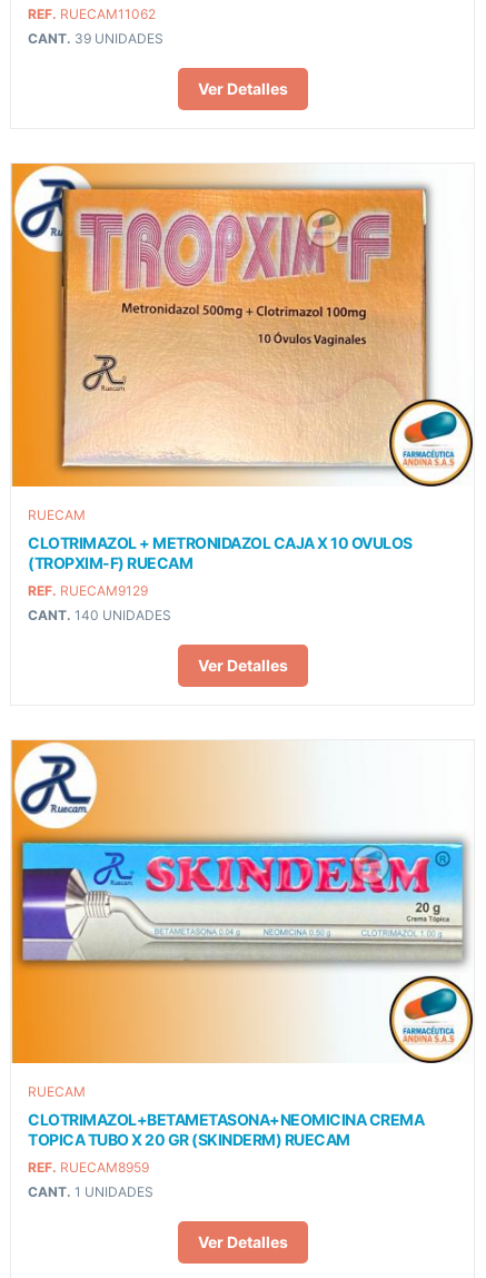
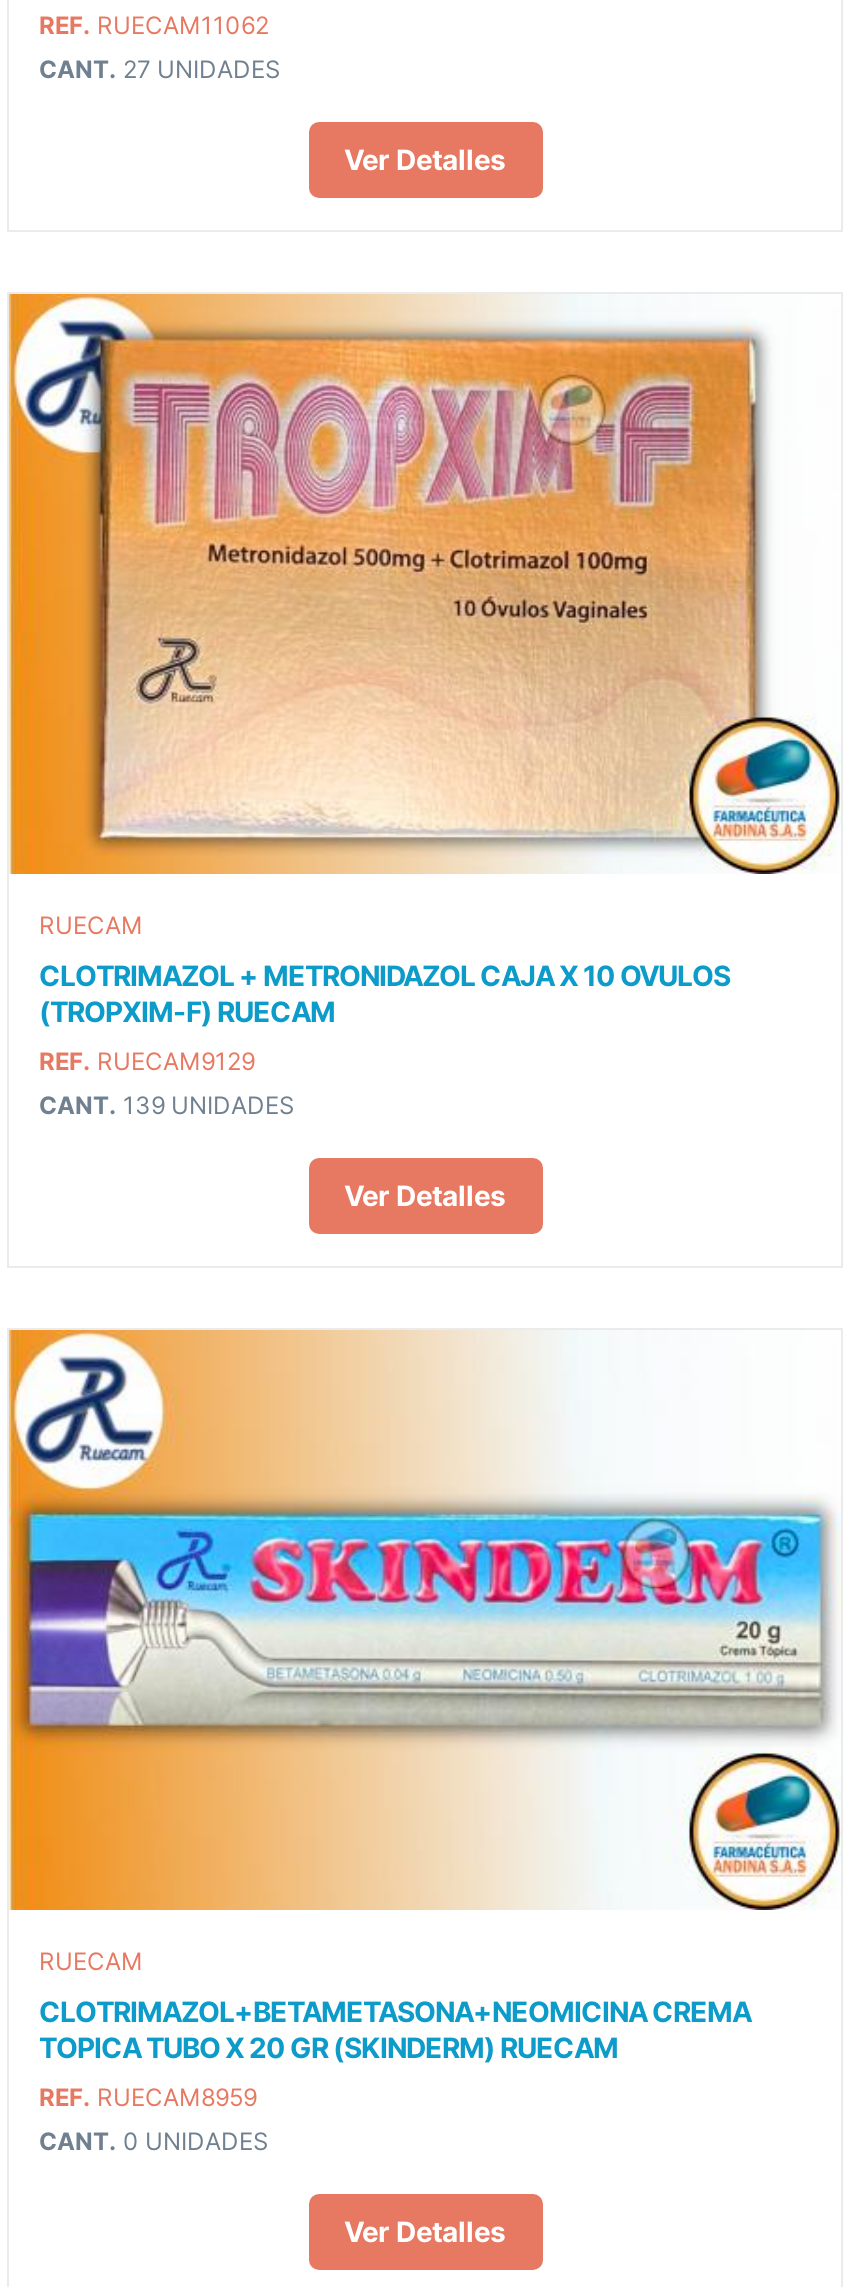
[28,30,163,46] CANT. 39 UNIDADES -> [39,53,281,83] CANT. 27 UNIDADES
[28,606,171,623] CANT. 140 UNIDADES -> [39,1089,295,1119] CANT. 139 UNIDADES
[28,1183,153,1200] CANT. 1 UNIDADES -> [39,2125,269,2155] CANT. 0 UNIDADES

